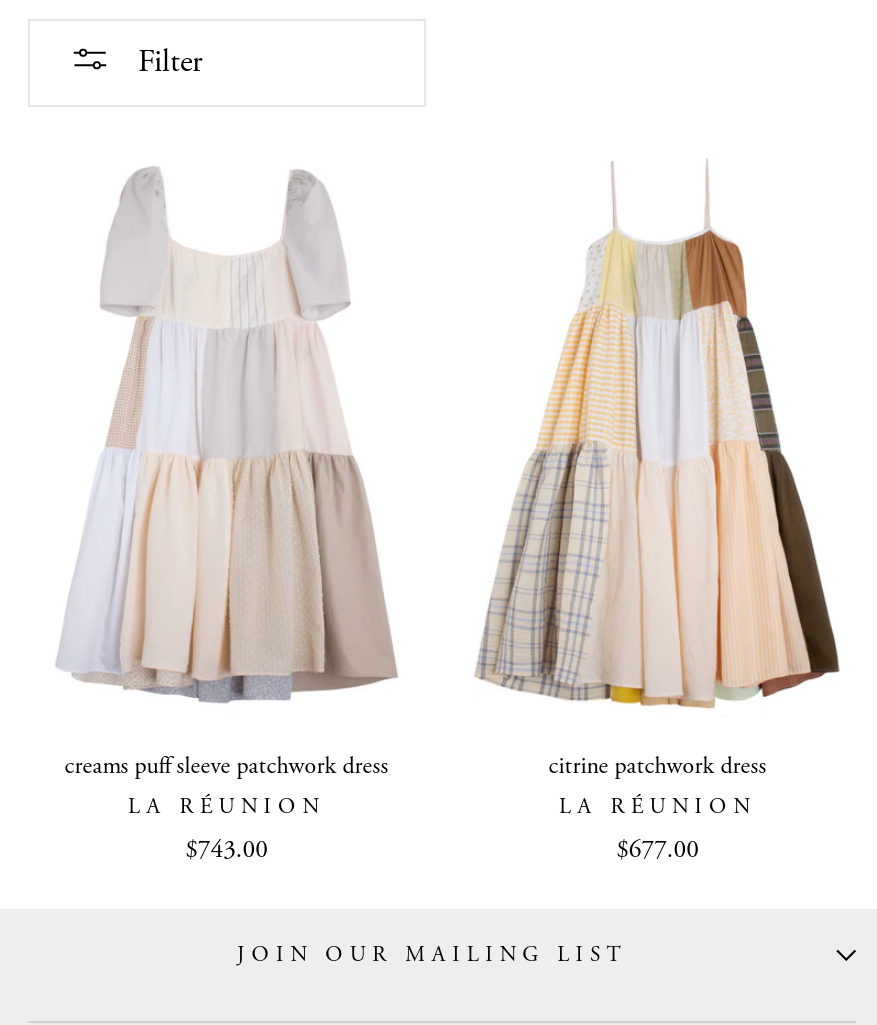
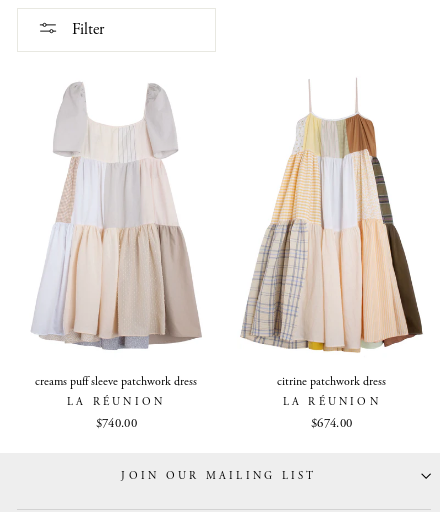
[185,833,268,867] $743.00 -> [96,415,137,432] $740.00
[616,833,699,867] $677.00 -> [311,415,352,432] $674.00

